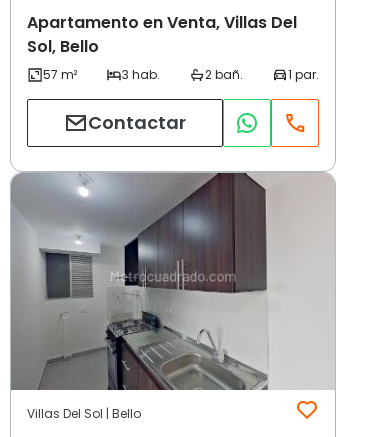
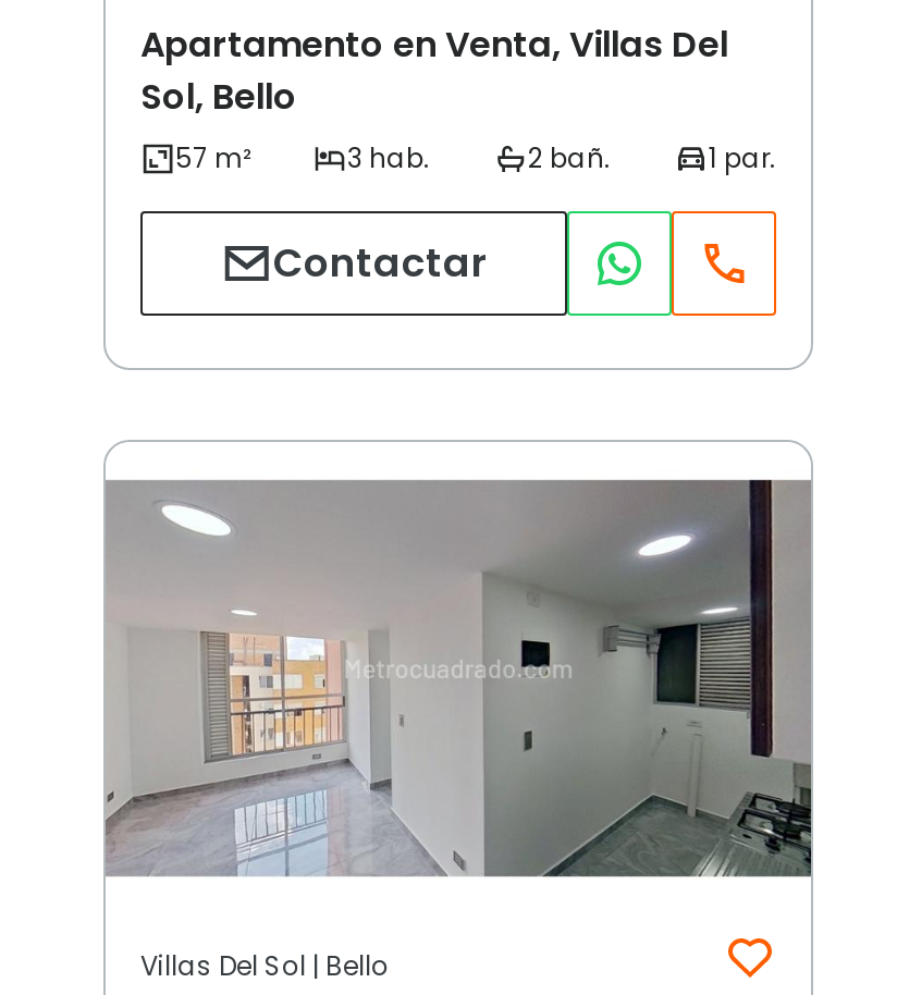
[10,171,335,391] [image] -> [106,441,813,907] [image]

